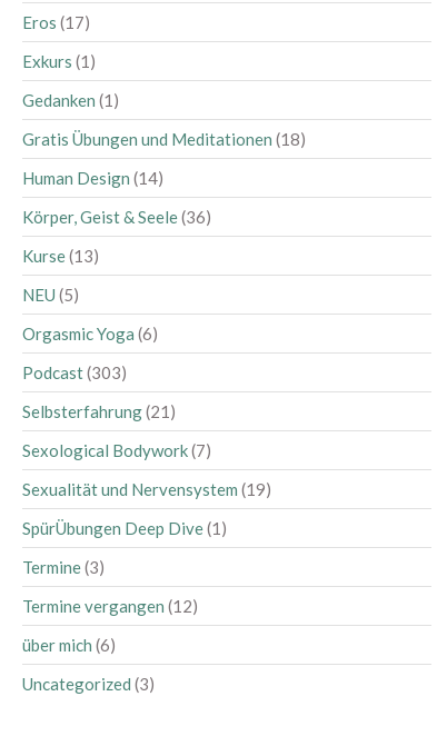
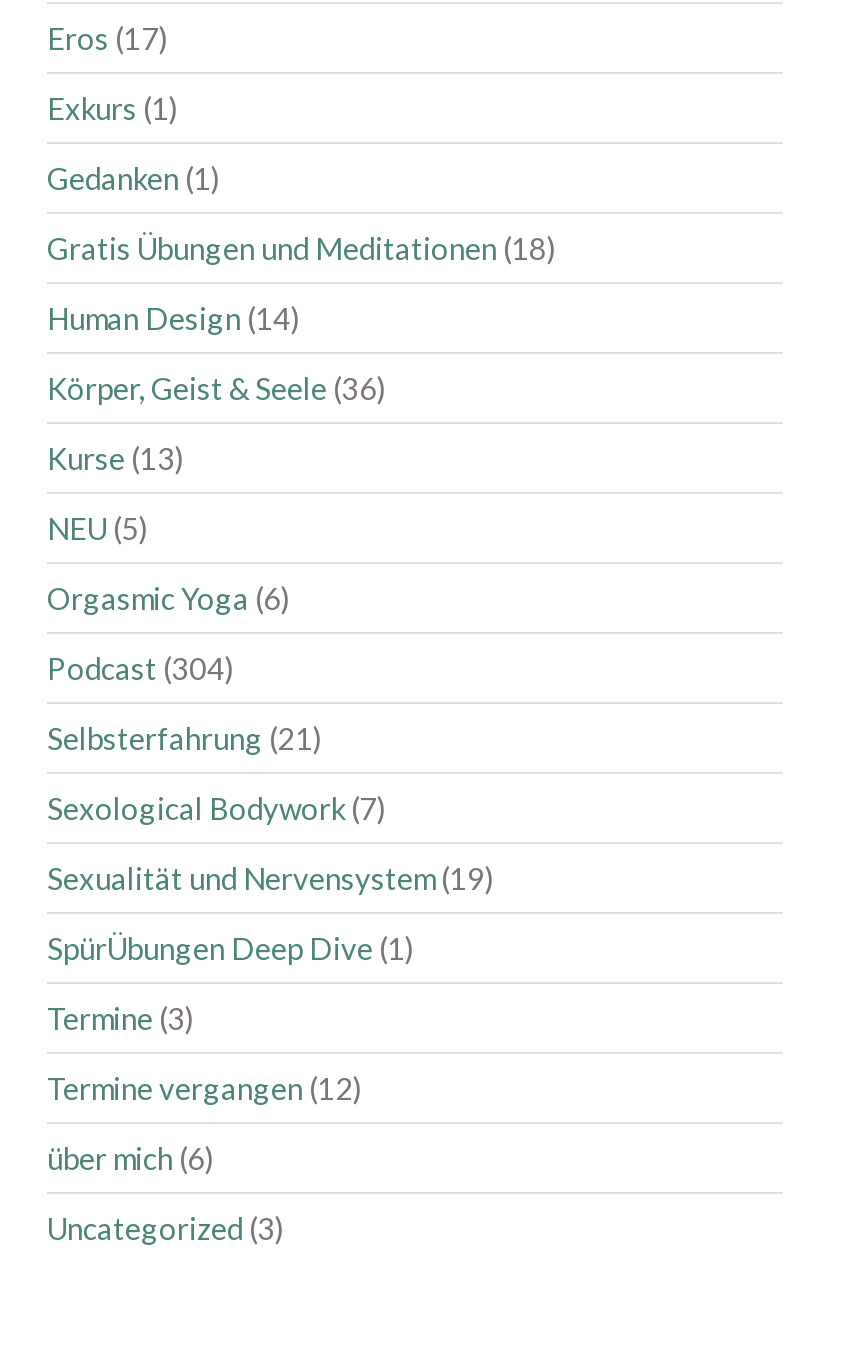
[22,362,127,382] Podcast (303) -> [47,651,235,687] Podcast (304)

